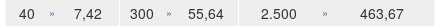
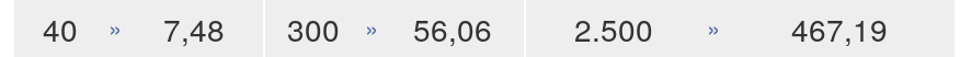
[73,3,101,23] 7,42 -> [163,7,225,50] 7,48
[187,3,223,23] 55,64 -> [413,7,492,50] 56,06
[360,3,404,23] 463,67 -> [791,7,888,50] 467,19

